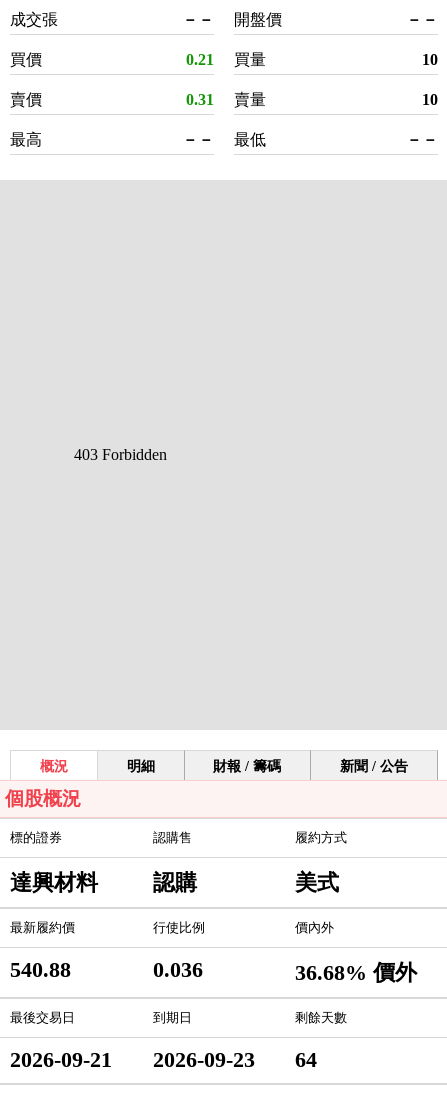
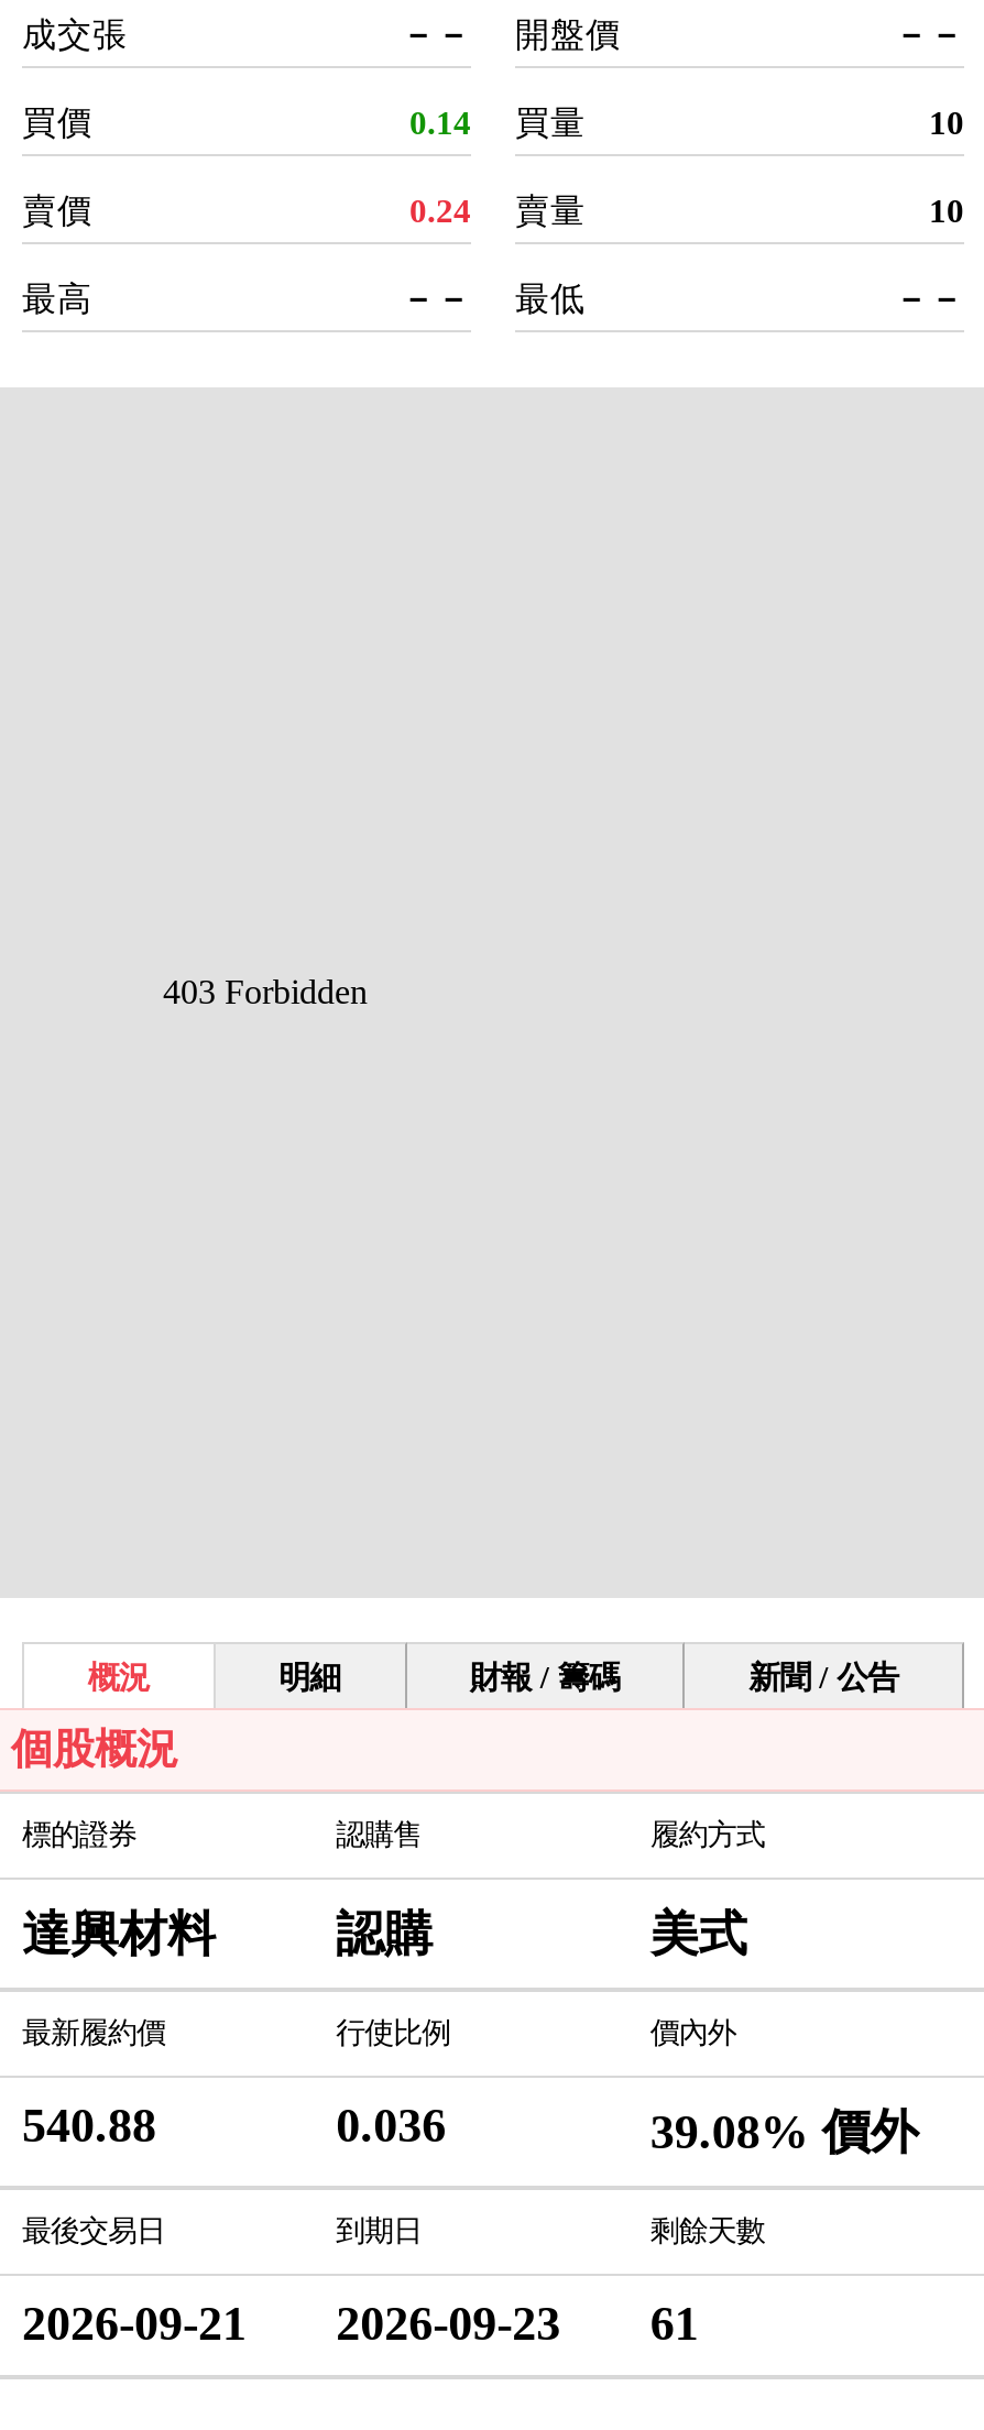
[186,51,266,68] 0.21 買量 -> [409,103,586,141] 0.14 買量
[186,91,214,108] 0.31 -> [409,191,471,229] 0.24
[295,961,417,985] 36.68% 價外 -> [650,2106,919,2159] 39.08% 價外
[10,1048,317,1072] 2026-09-21 2026-09-23 64 -> [22,2298,698,2351] 2026-09-21 2026-09-23 61

